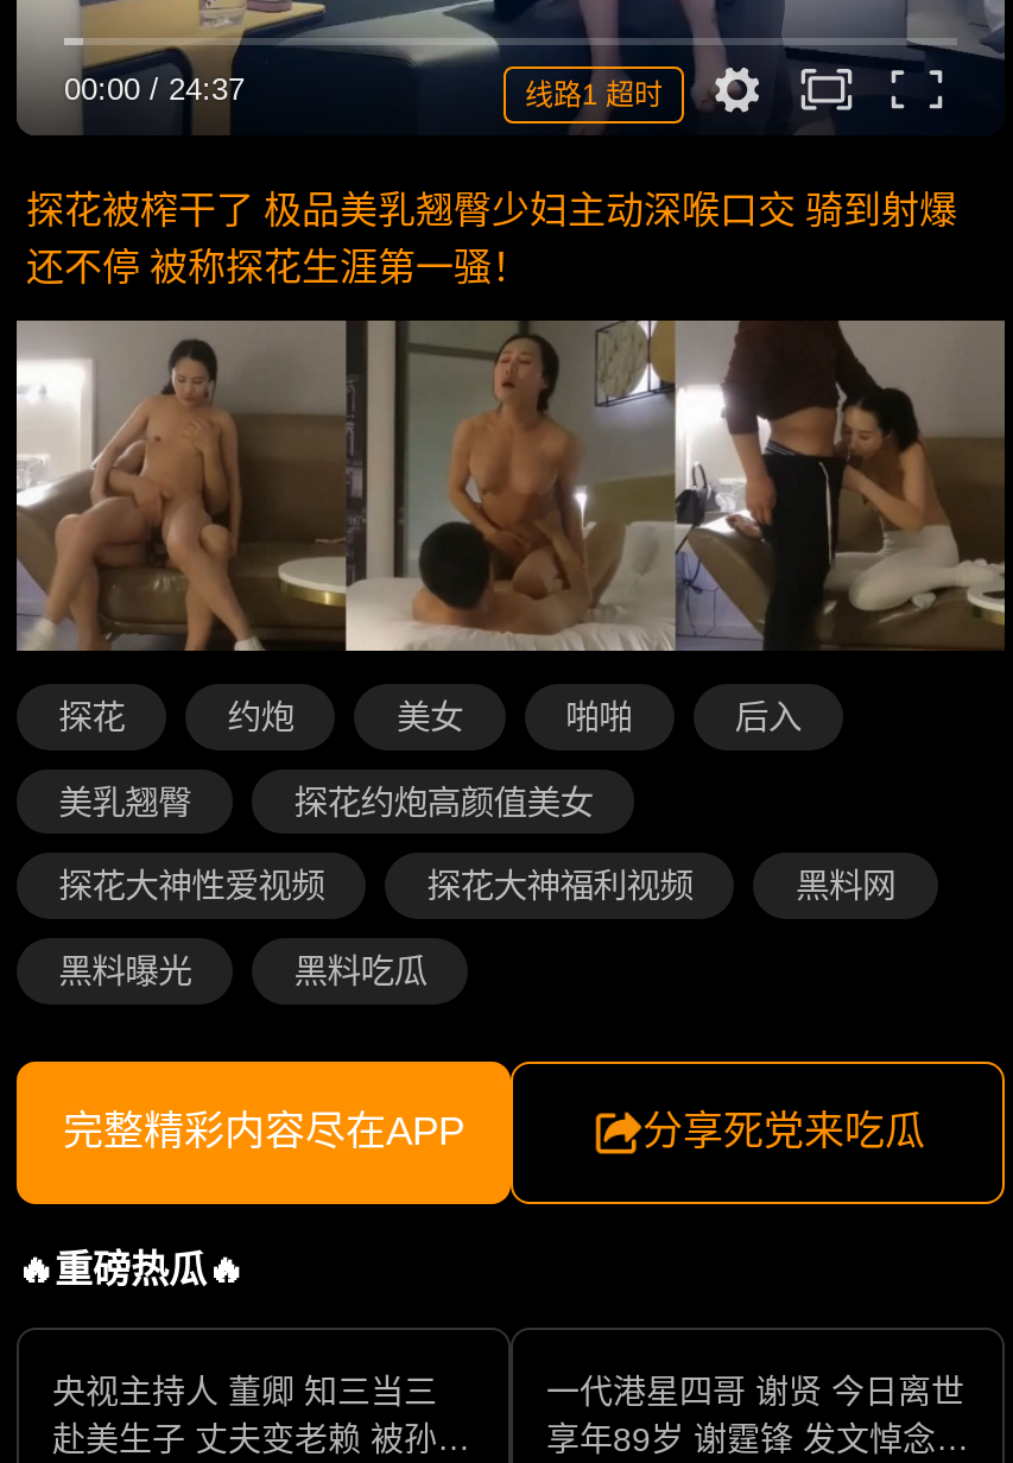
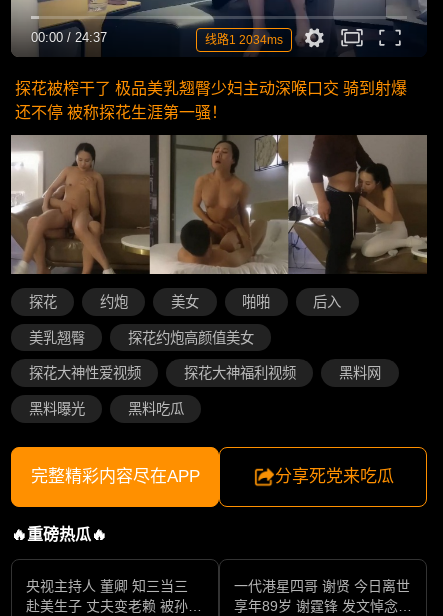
[525,77,663,111] 线路1 超时 -> [205,33,283,47] 线路1 2034ms

